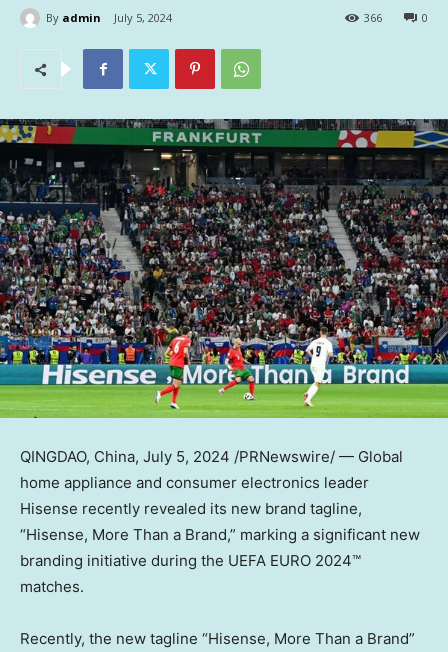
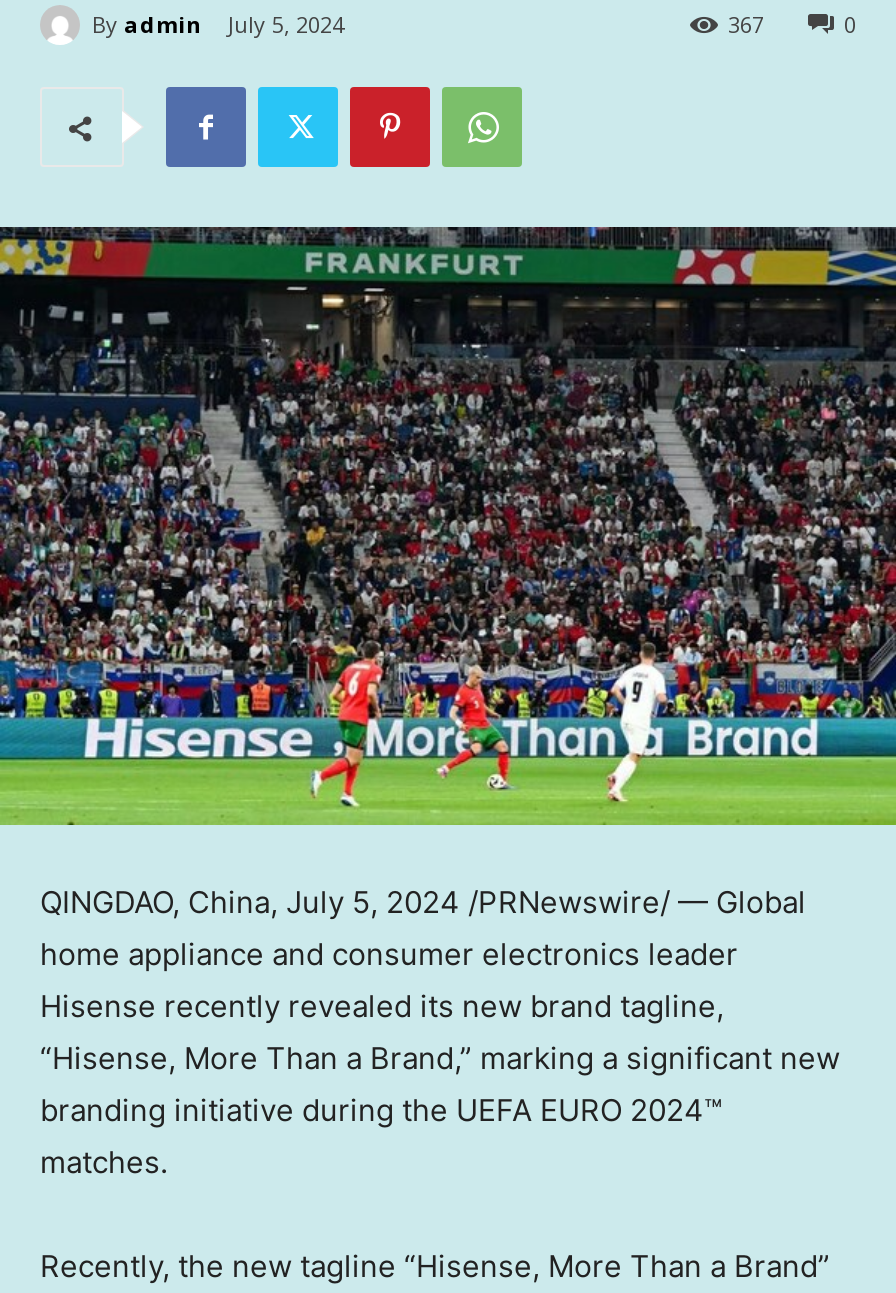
[364,10,382,25] 366 -> [728,9,764,39] 367

